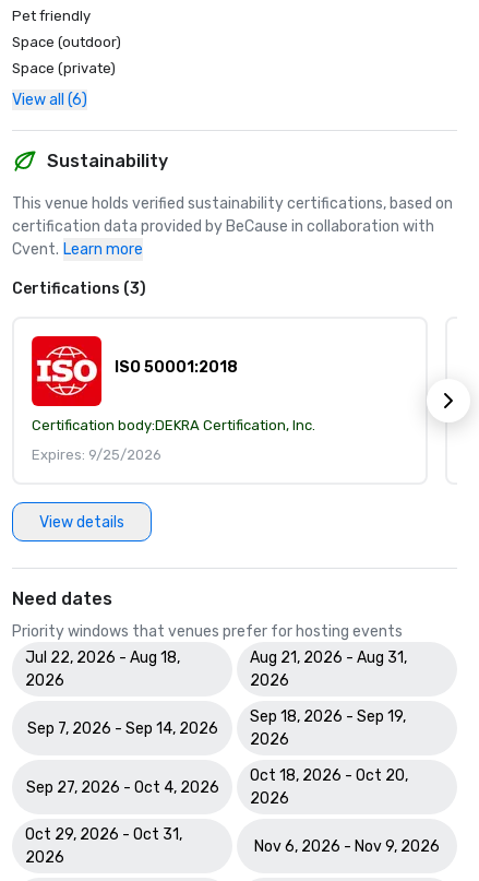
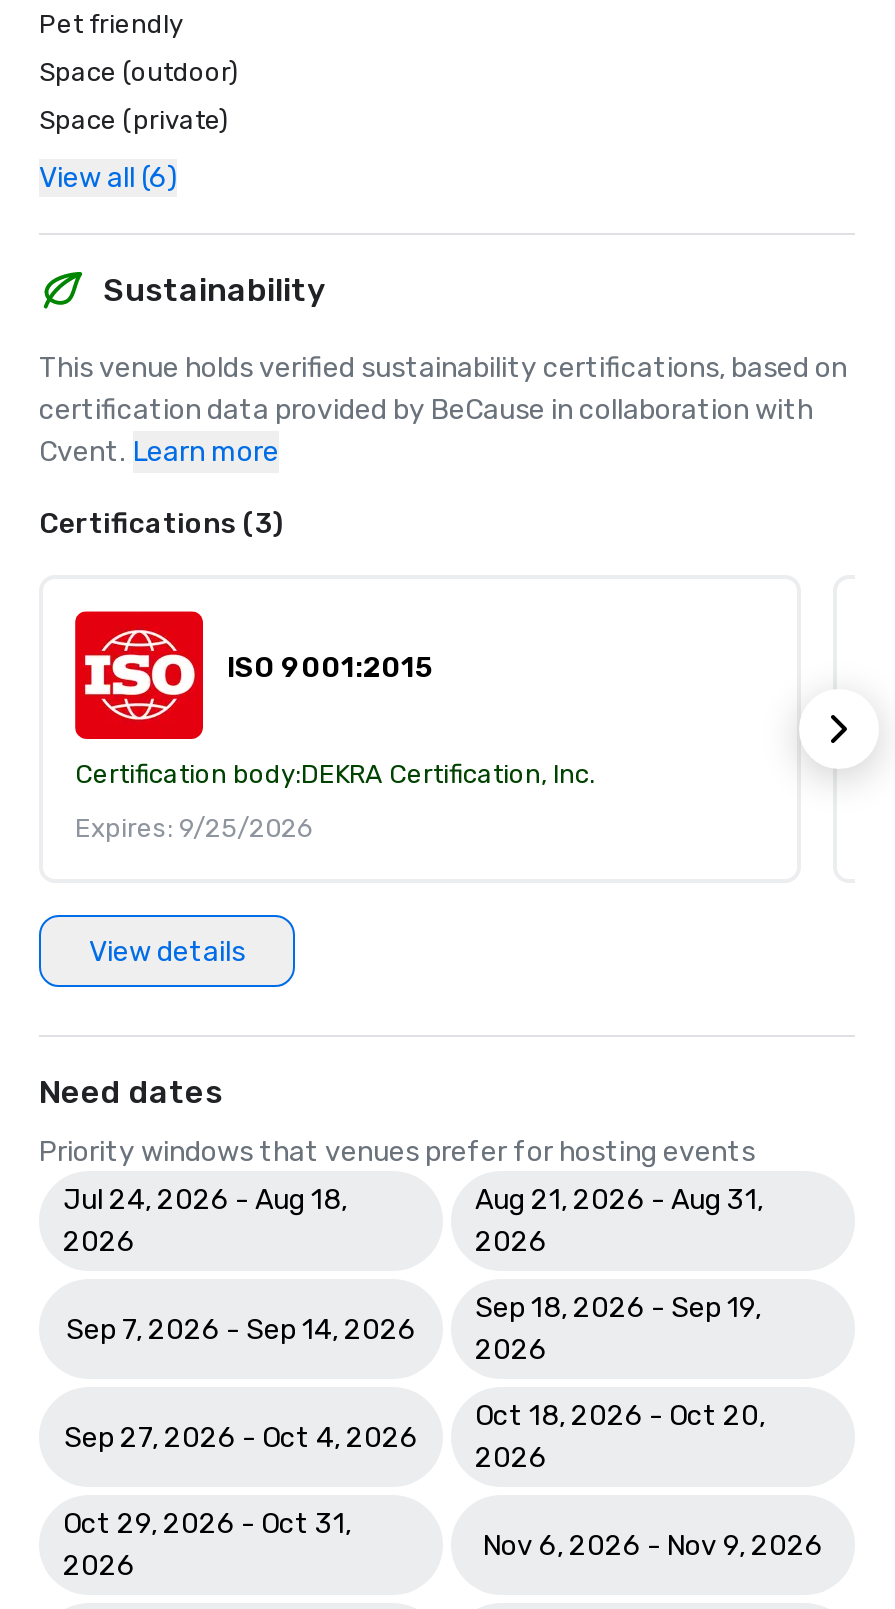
[115,358,238,376] ISO 50001:2018 -> [227,650,433,684] ISO 9001:2015
[25,648,180,667] Jul 22, 2026 - Aug 18, -> [63,1183,347,1217] Jul 24, 2026 - Aug 18,

